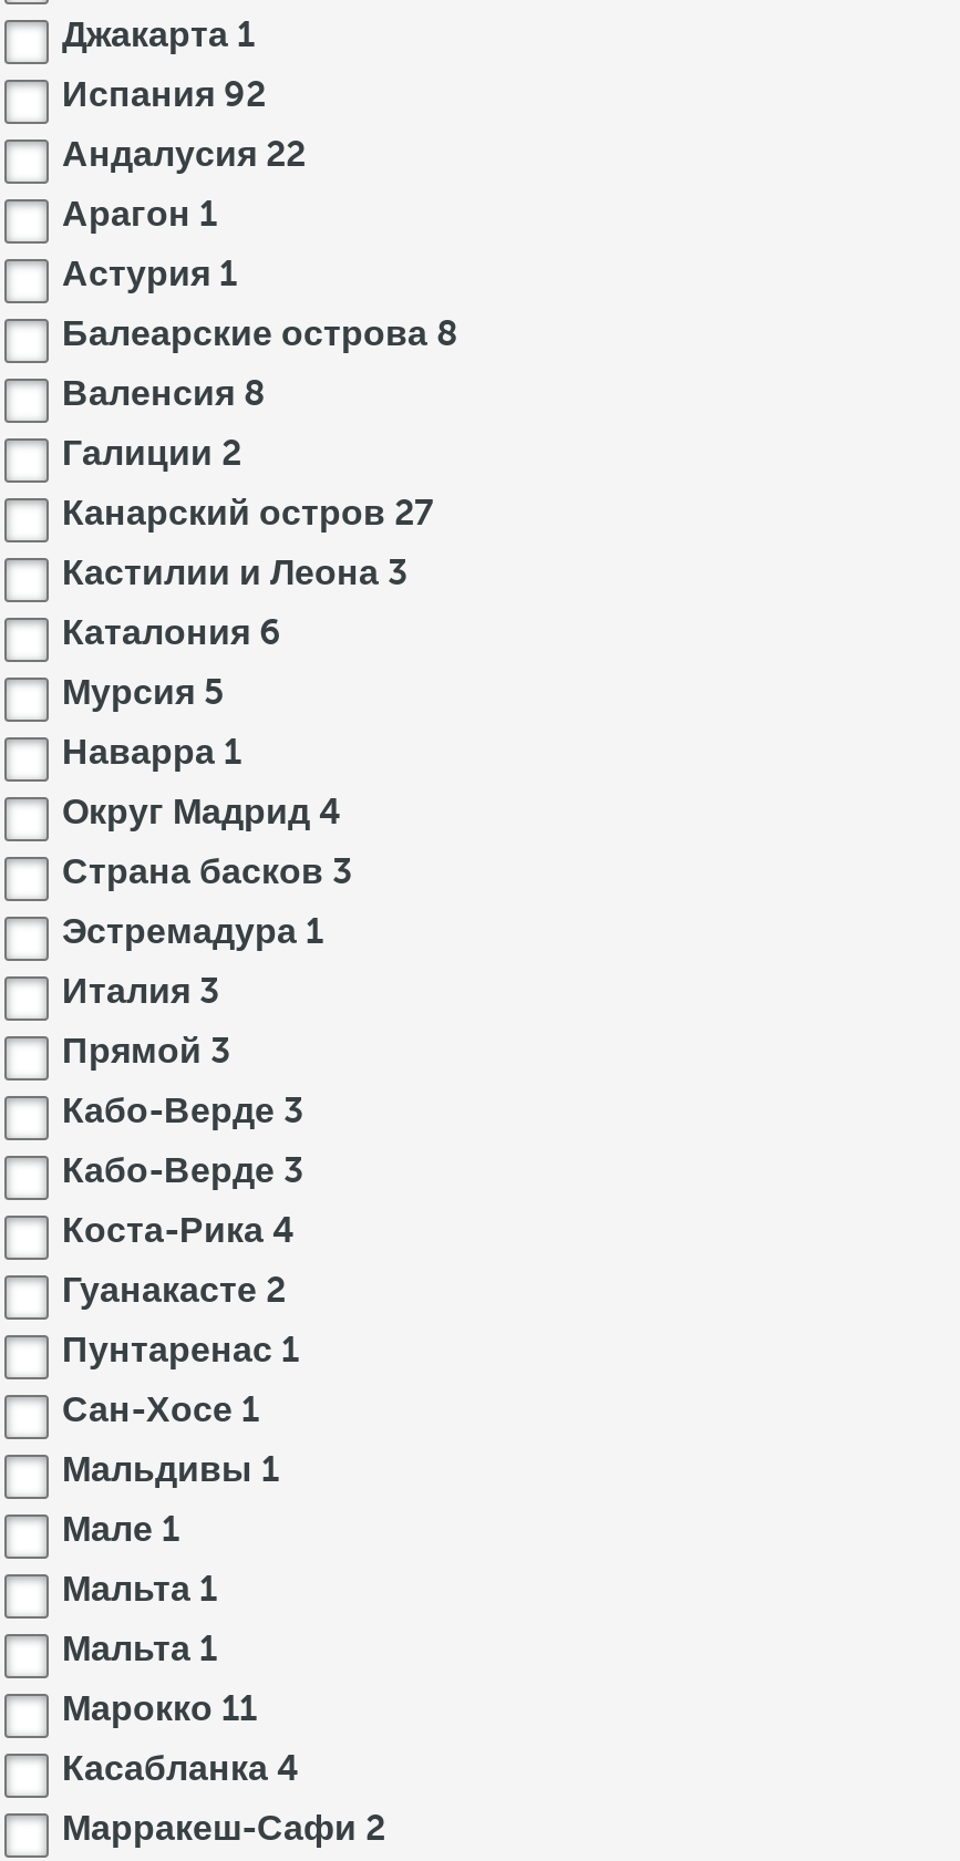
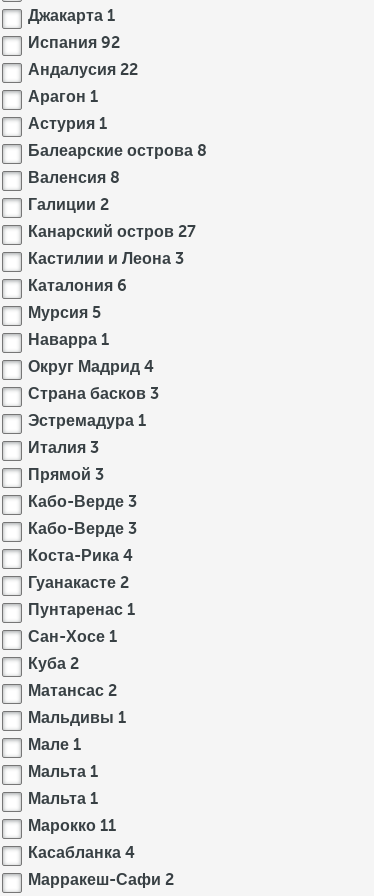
none -> [24,655,117,700] Куба 2 | Матансас 2

